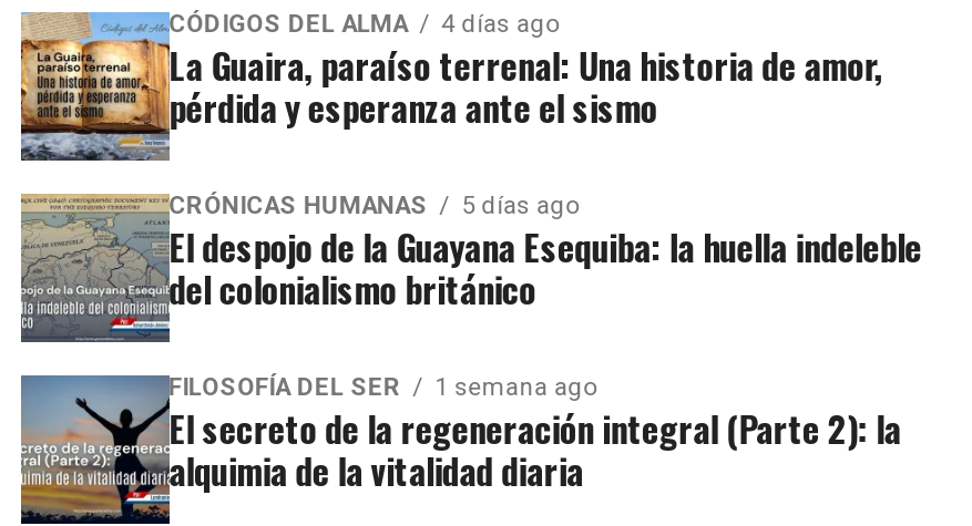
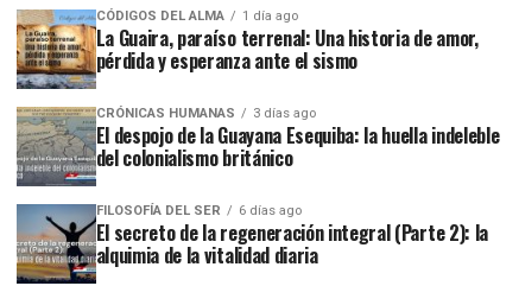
[169,10,559,39] CÓDIGOS DEL ALMA 4 días ago -> [96,8,298,24] CÓDIGOS DEL ALMA 1 día ago
[169,192,579,220] CRÓNICAS HUMANAS 5 días ago -> [96,106,315,121] CRÓNICAS HUMANAS 3 días ago
[169,373,596,402] FILOSOFÍA DEL SER 1 semana ago -> [96,203,301,218] FILOSOFÍA DEL SER 6 días ago

